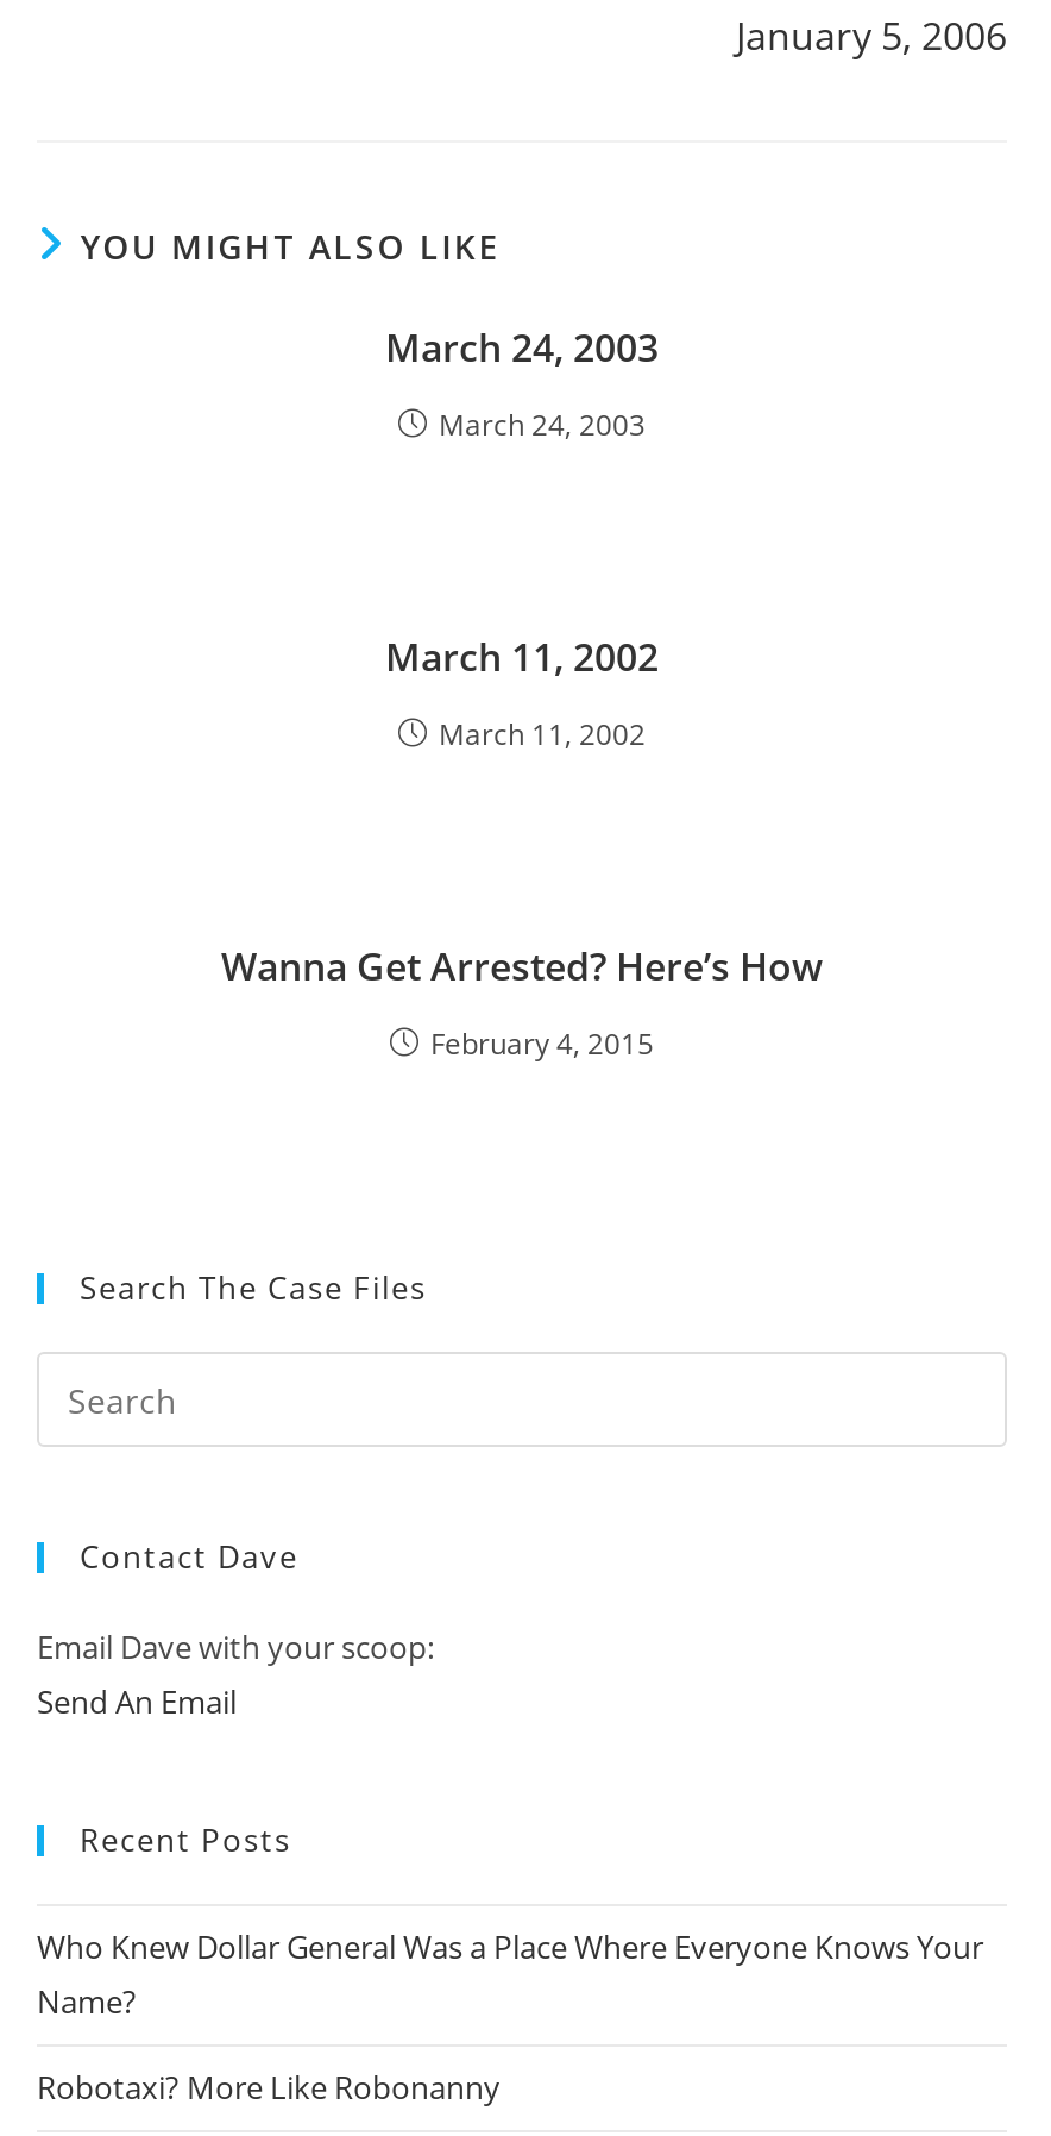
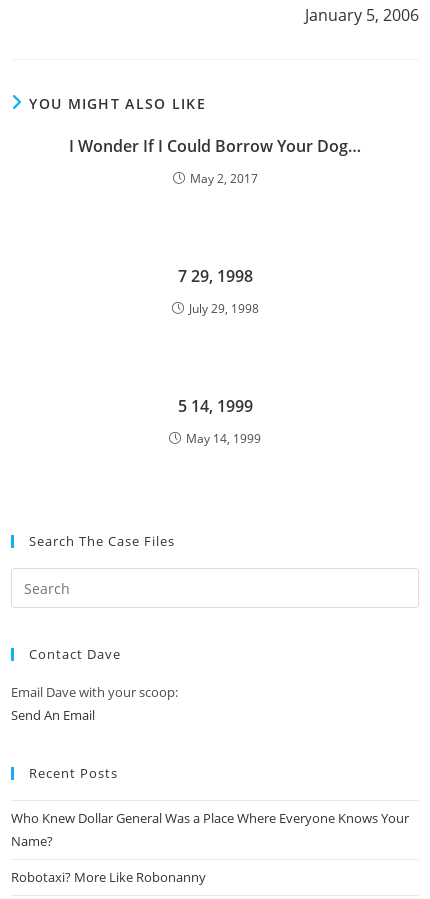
[385,322,659,375] March 24, 2003 -> [69,135,361,157] I Wonder If I Could Borrow Your Dog…
[439,406,646,446] March 24, 2003 -> [189,170,257,187] May 2, 2017
[385,632,659,684] March 11, 2002 -> [177,265,252,287] 7 29, 1998
[439,715,646,755] March 11, 2002 -> [188,300,258,317] July 29, 1998
[221,941,823,993] Wanna Get Arrested? Here’s How -> [177,395,252,417] 5 14, 1999
[430,1024,654,1065] February 4, 2015 -> [186,430,261,447] May 14, 1999

